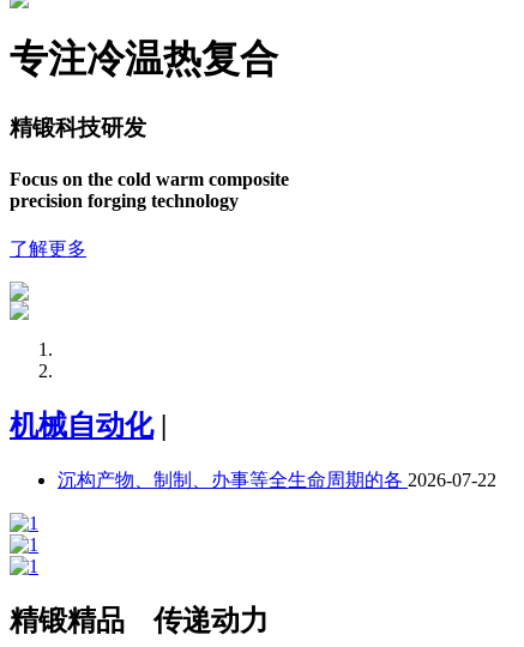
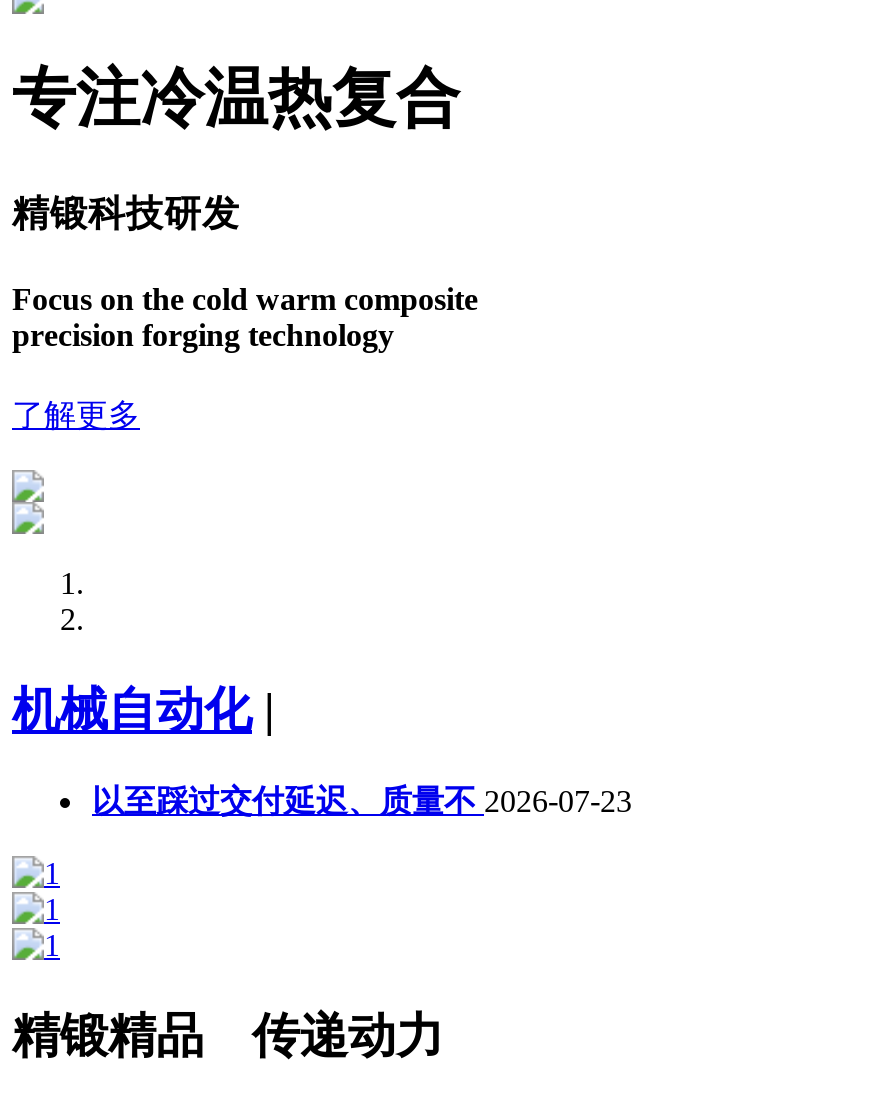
[58,470,496,490] 沉构产物、制制、办事等全生命周期的各2026-07-22 -> [92,784,632,818] 以至踩过交付延迟、质量不 2026-07-23

